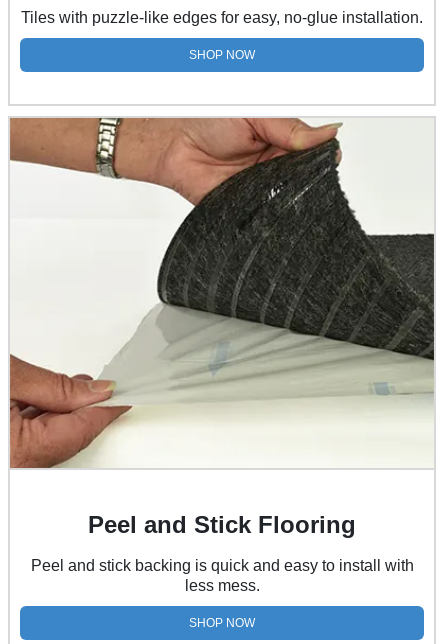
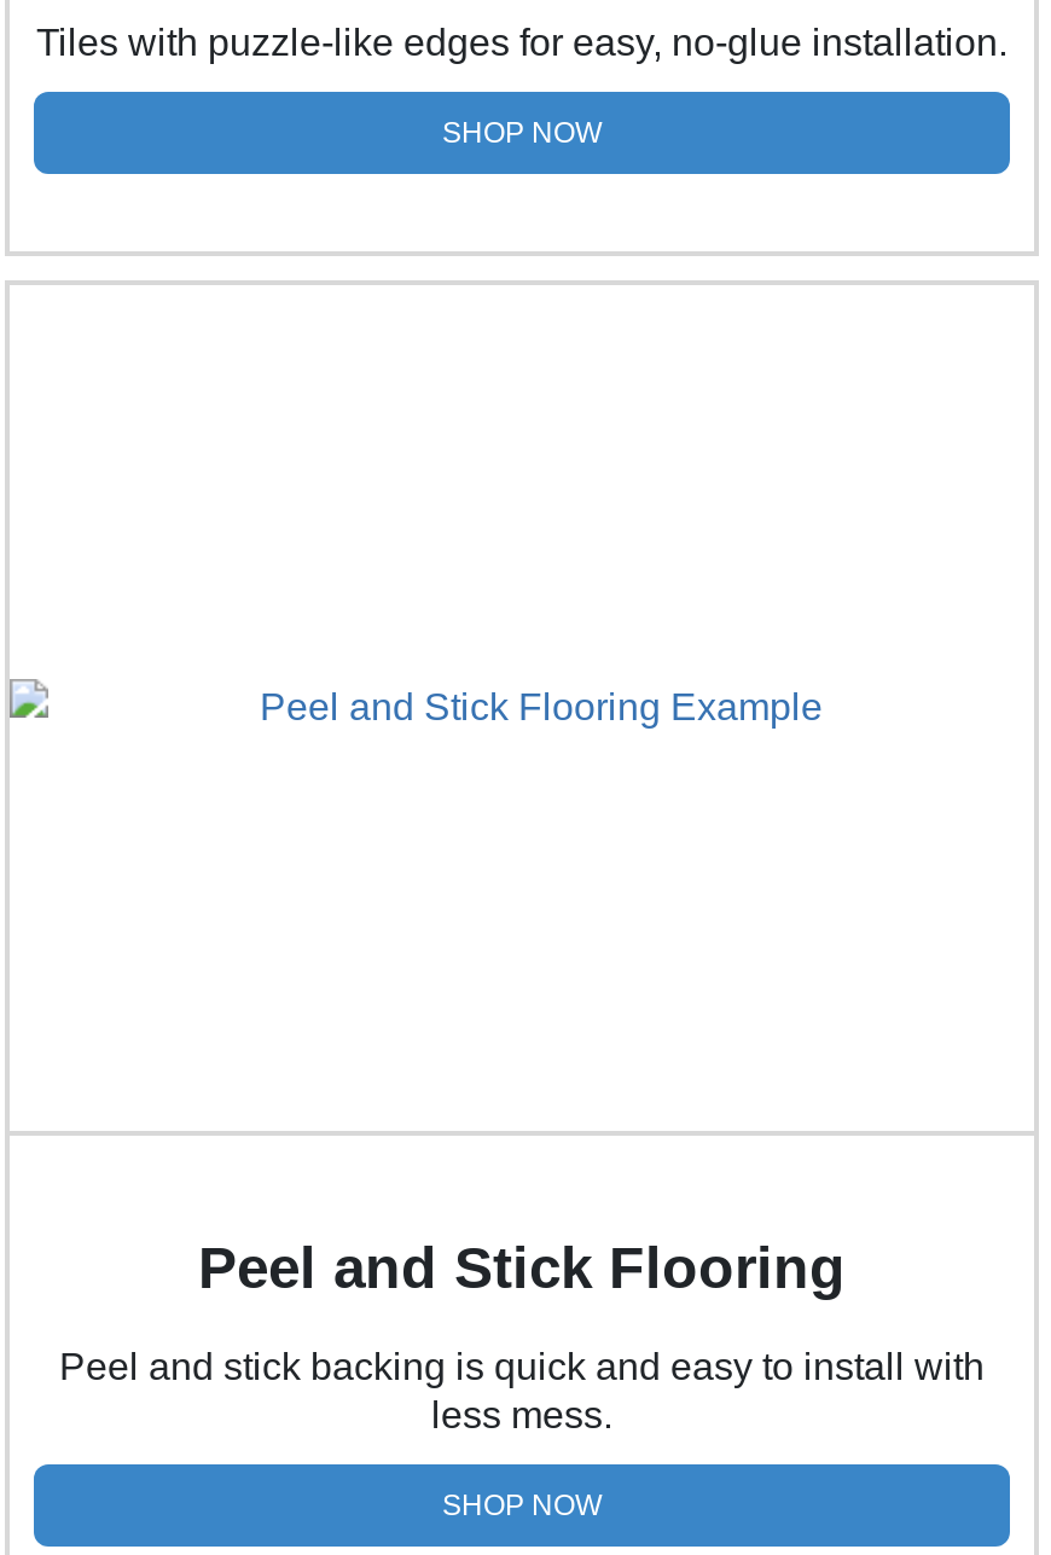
[9,117,435,469] [image] -> none

